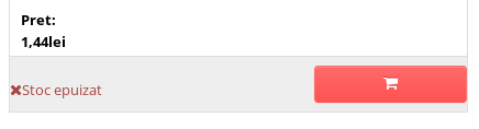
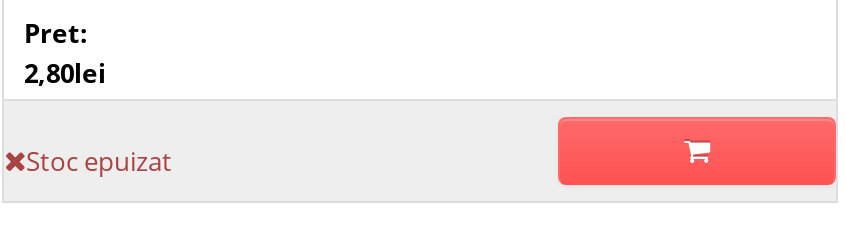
[21,31,66,51] 1,44lei -> [24,55,106,91] 2,80lei

